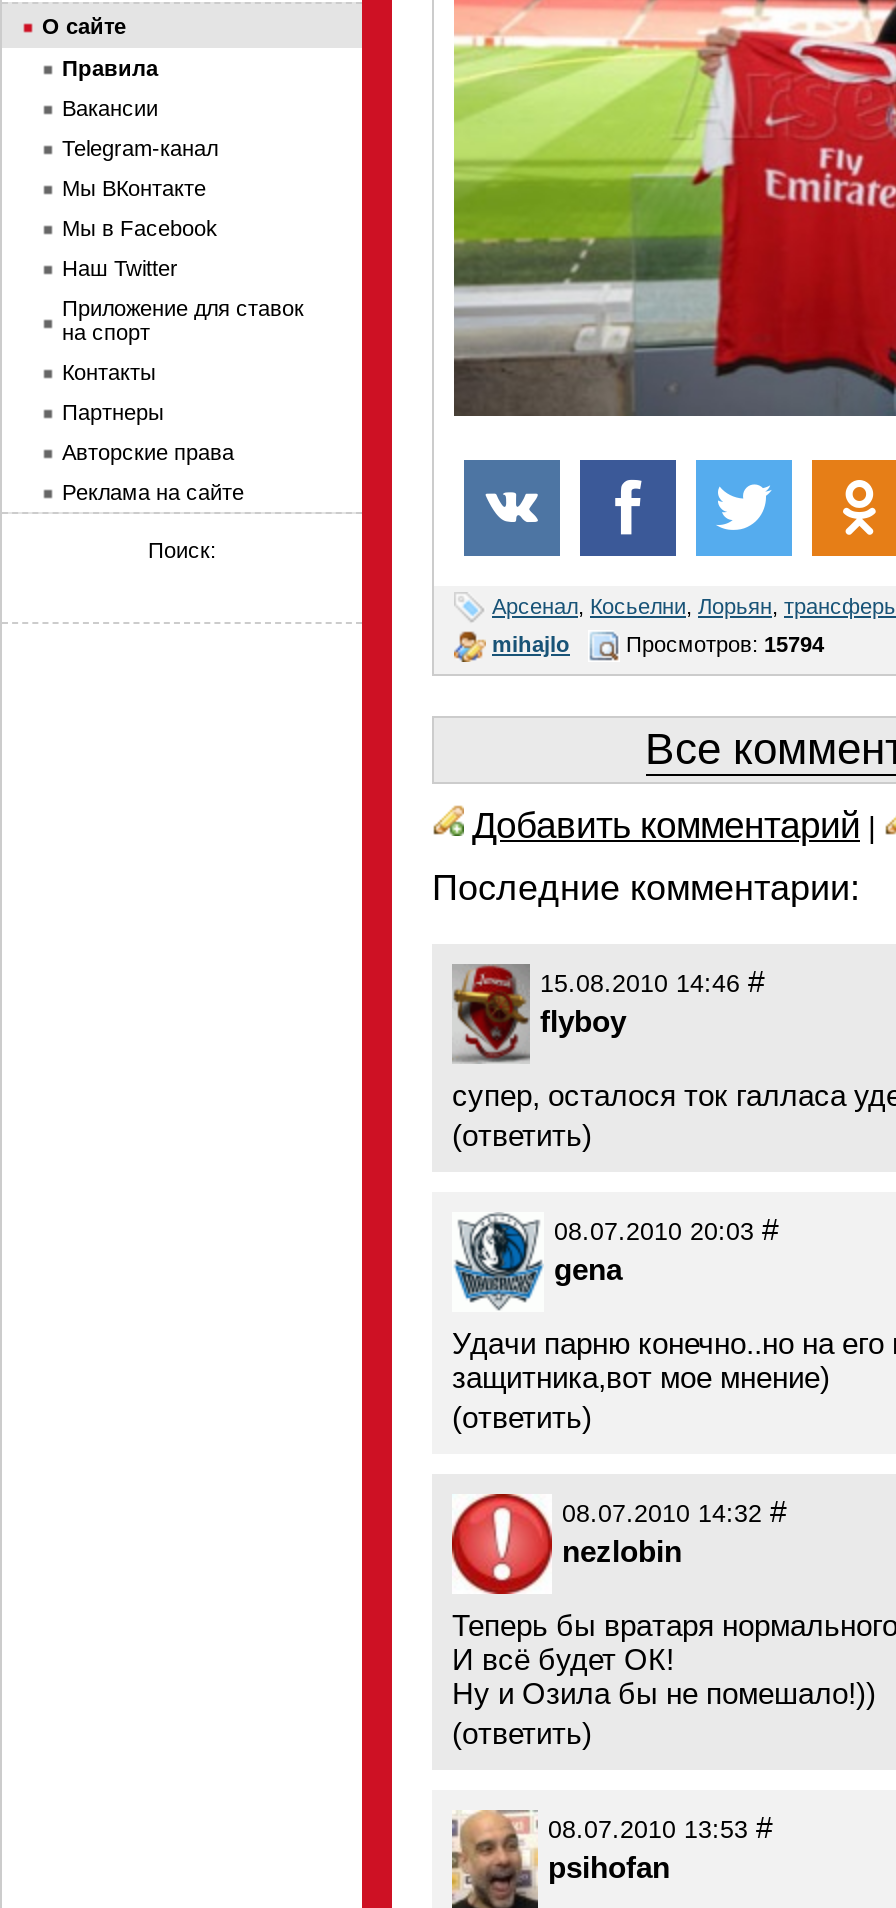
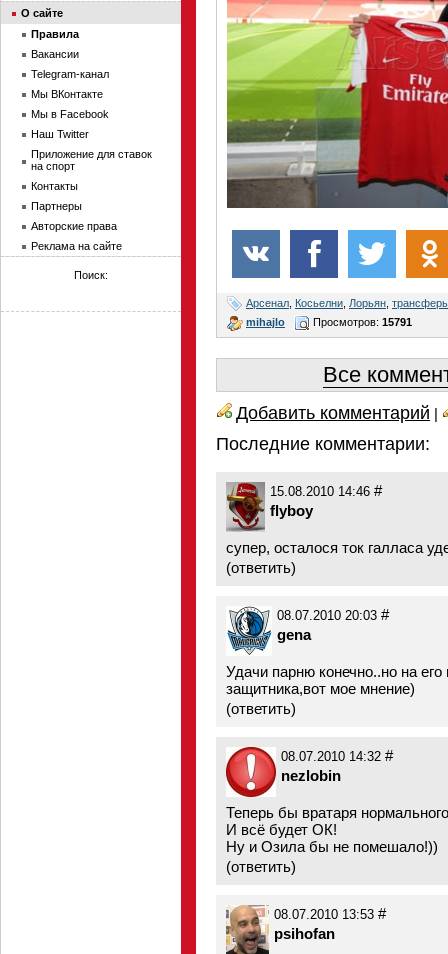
[620,632,824,656] Просмотров: 15794 -> [310,316,412,328] Просмотров: 15791

